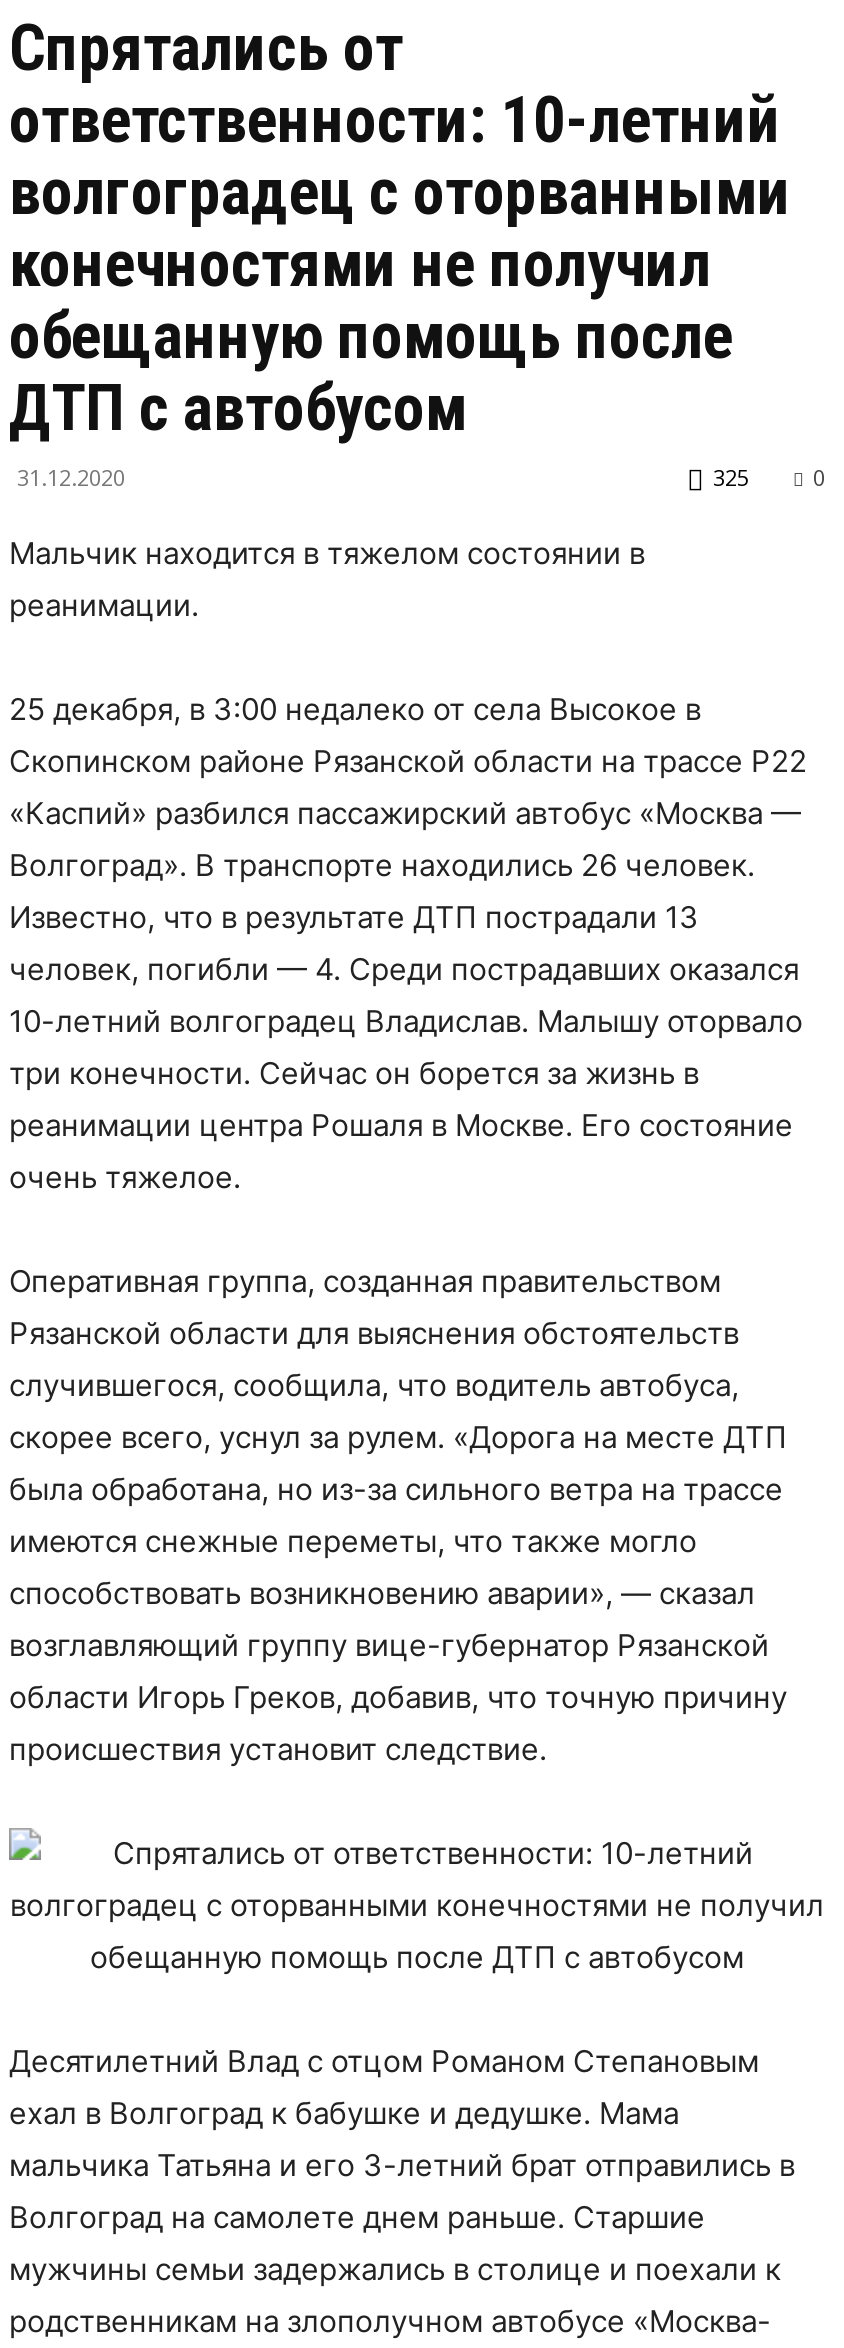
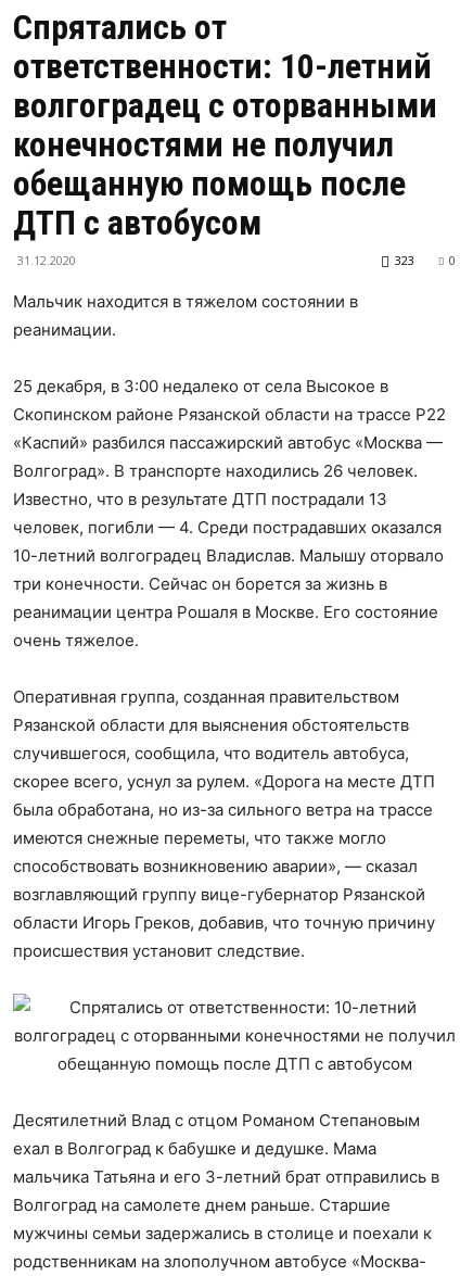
[713,462,749,492] 325 -> [395,252,414,268] 323

